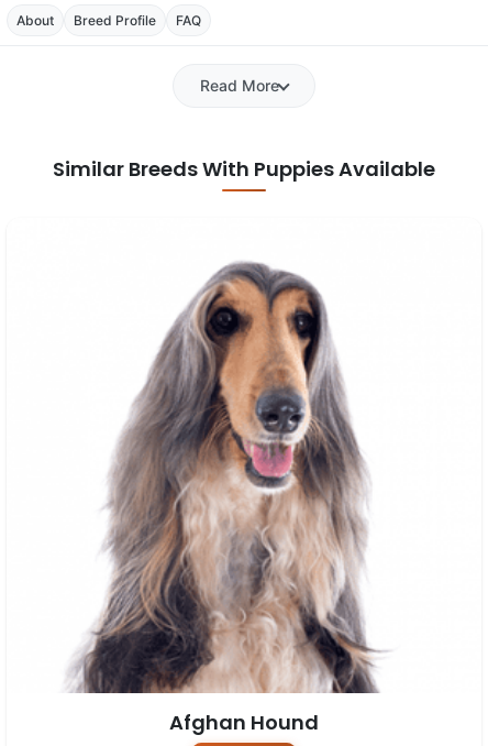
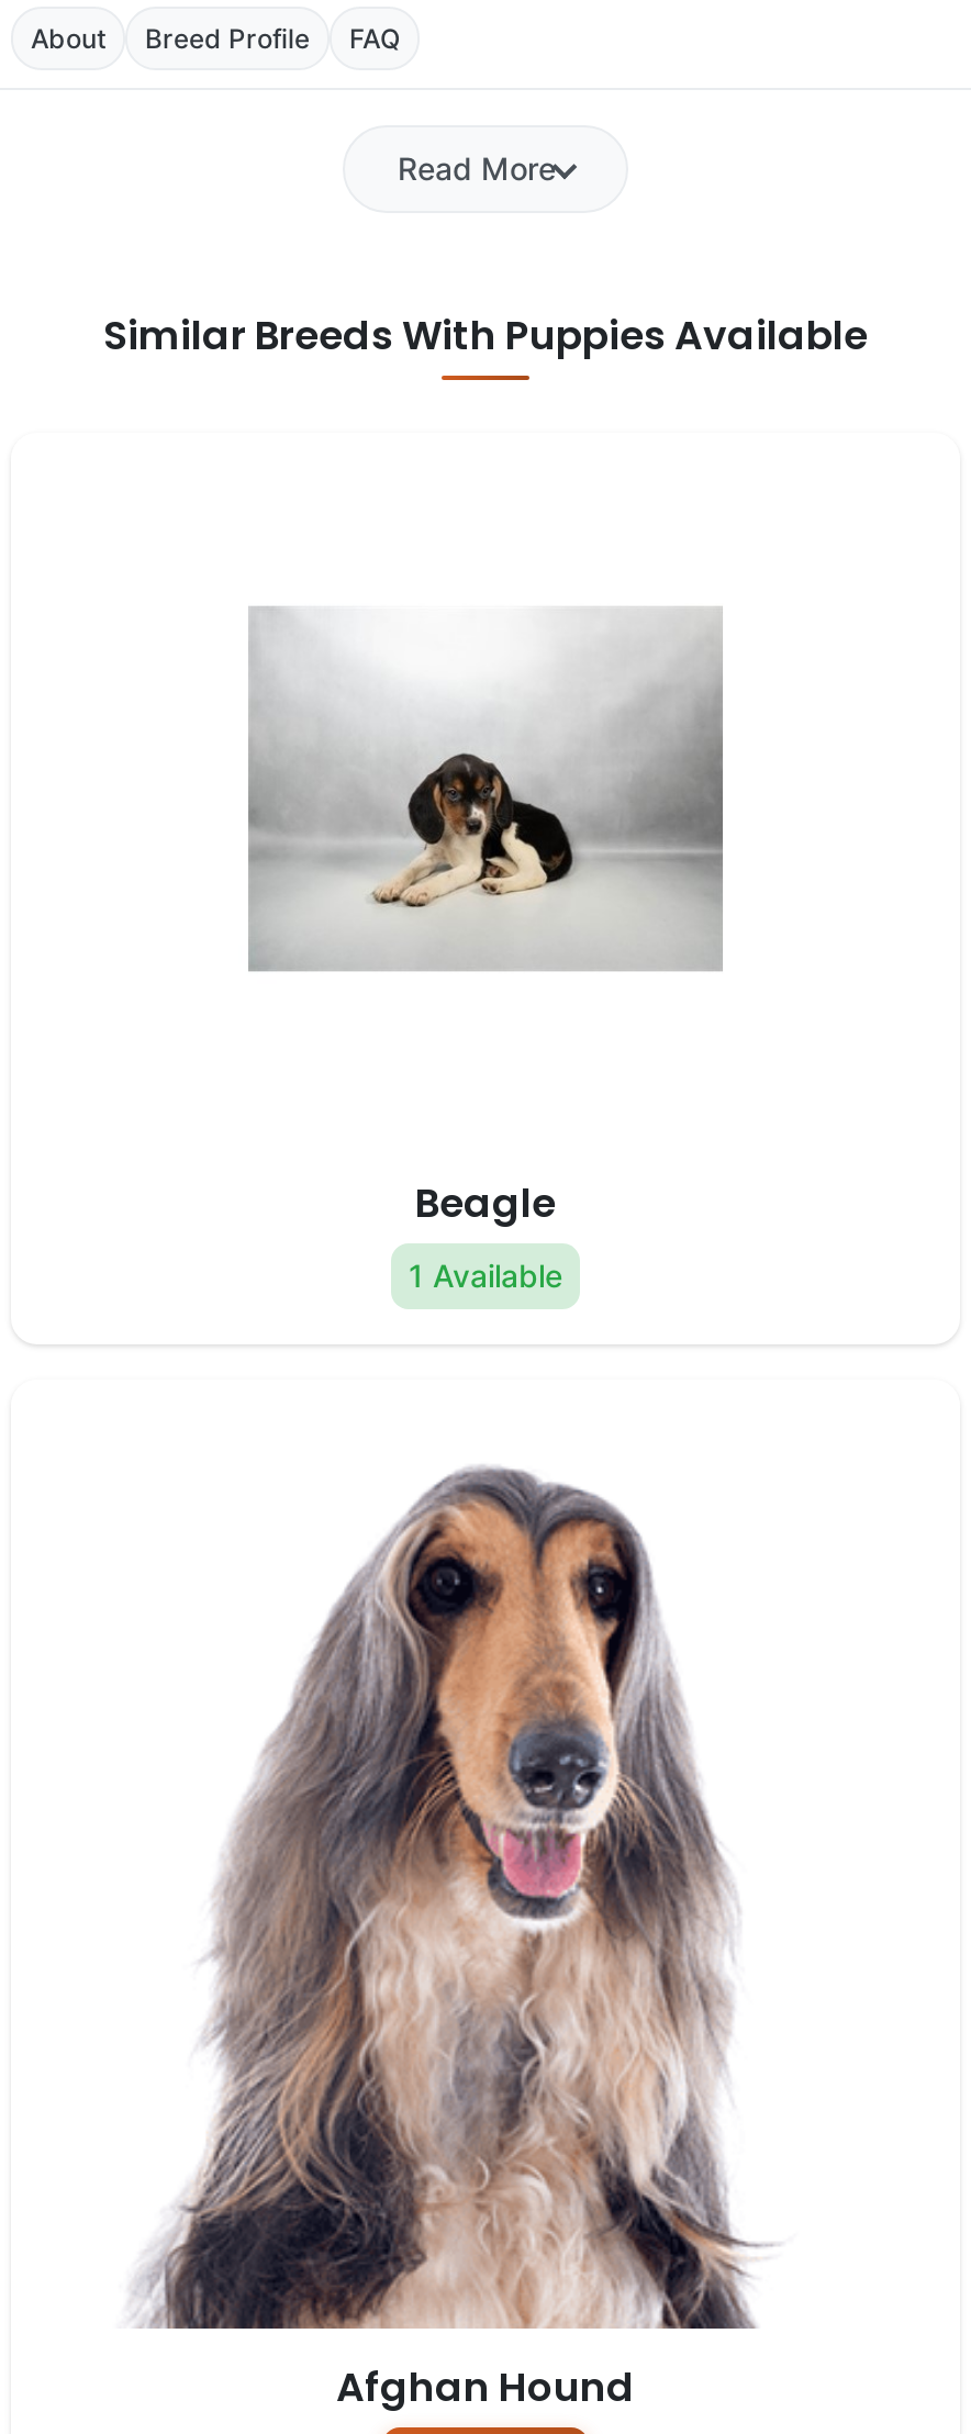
none -> [246,606,725,971] [image]
none -> [409,1175,562,1294] Beagle | 1 Available

